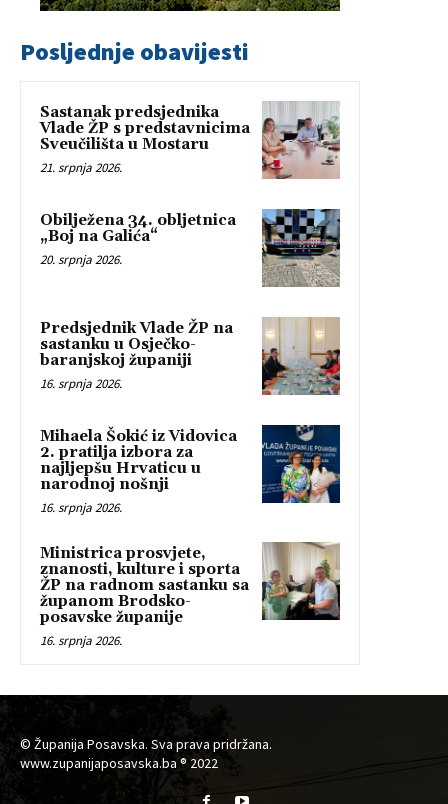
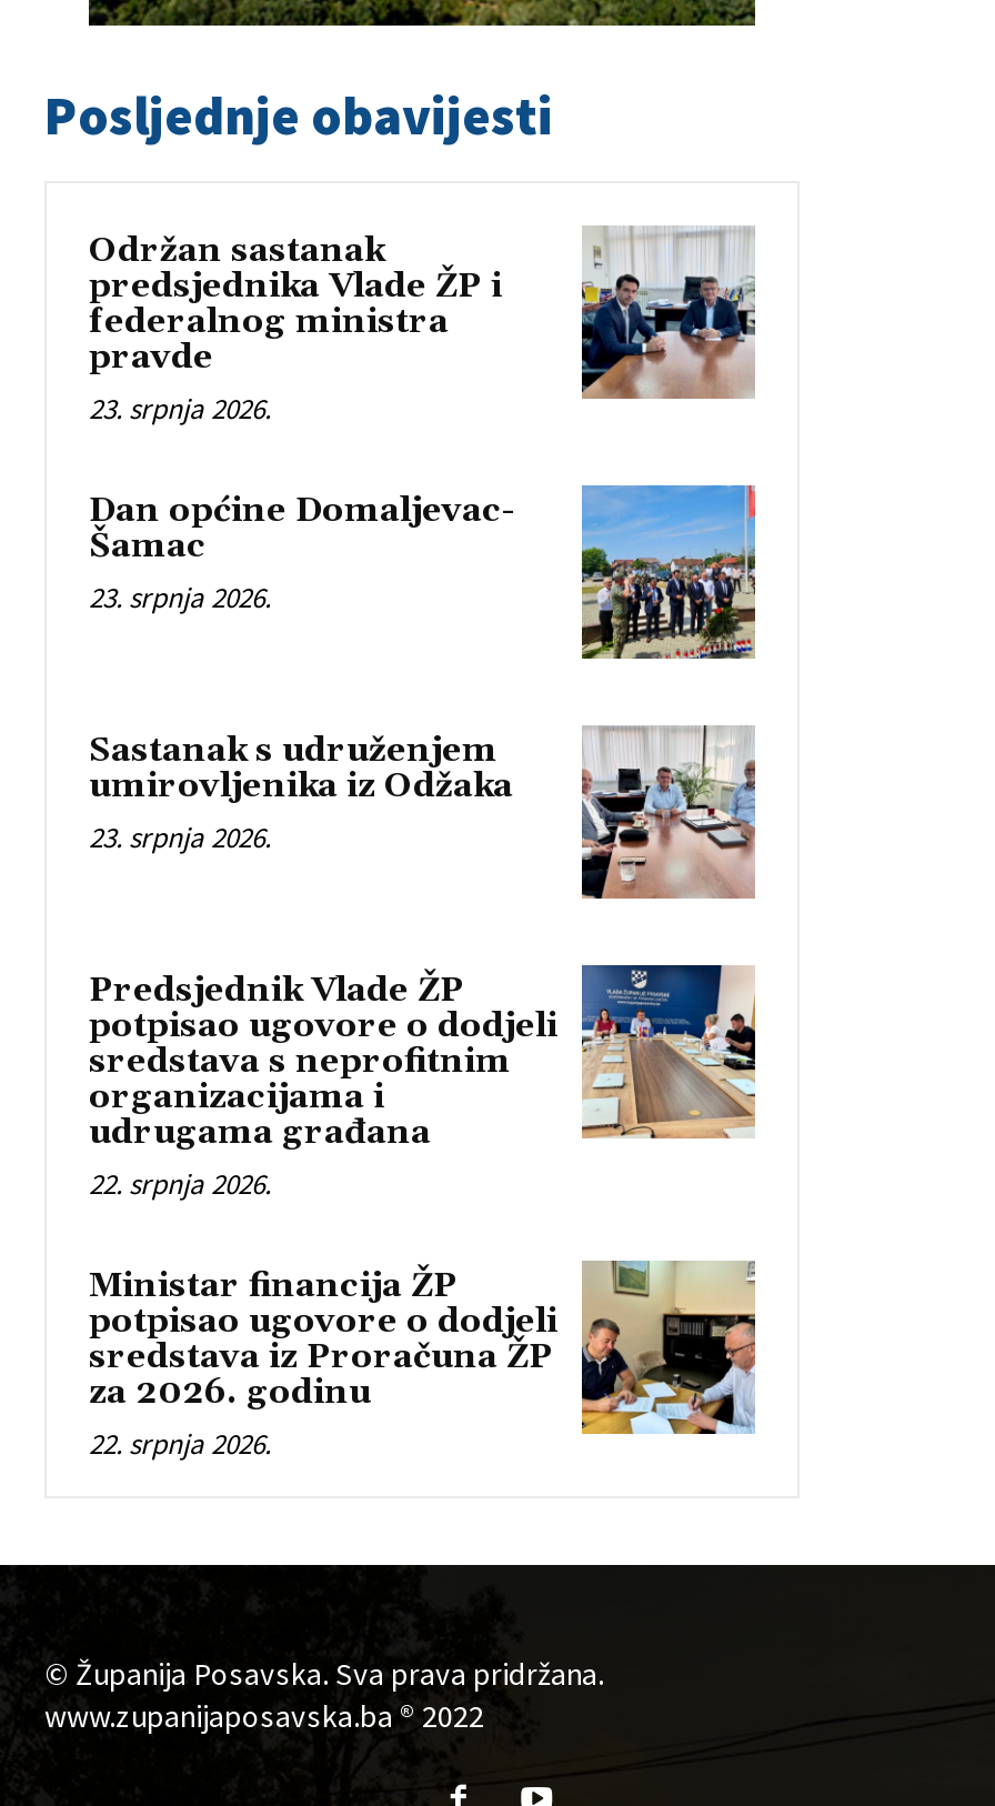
[40,103,339,178] [image] | Sastanak predsjednika | Vlade ŽP s predstavnicima | Sveučilišta u Mostaru | 21. srpnja 2026. -> [89,230,753,428] [image] | Održan sastanak | predsjednika Vlade ŽP i | federalnog ministra | pravde | 23. srpnja 2026.
[40,208,341,287] [image] | Obilježena 34. obljetnica | „Boj na Galića“ | 20. srpnja 2026. -> [89,484,757,660] [image] | Dan općine Domaljevac- | Šamac | 23. srpnja 2026.
[40,317,340,396] [image] | Predsjednik Vlade ŽP na | sastanku u Osječko- | baranjskoj županiji | 16. srpnja 2026. -> [89,726,755,900] [image] | Sastanak s udruženjem | umirovljenika iz Odžaka | 23. srpnja 2026.
[40,424,341,516] [image] | Mihaela Šokić iz Vidovica | 2. pratilja izbora za | najljepšu Hrvaticu u | narodnoj nošnji | 16. srpnja 2026. -> [89,964,757,1203] [image] | Predsjednik Vlade ŽP | potpisao ugovore o dodjeli | sredstava s neprofitnim | organizacijama i | udrugama građana | 22. srpnja 2026.
[40,541,341,649] [image] | Ministrica prosvjete, | znanosti, kulture i sporta | ŽP na radnom sastanku sa | županom Brodsko- | posavske županije | 16. srpnja 2026. -> [89,1224,757,1463] [image] | Ministar financija ŽP | potpisao ugovore o dodjeli | sredstava iz Proračuna ŽP | za 2026. godinu | 22. srpnja 2026.

